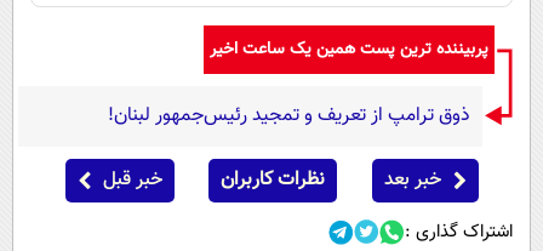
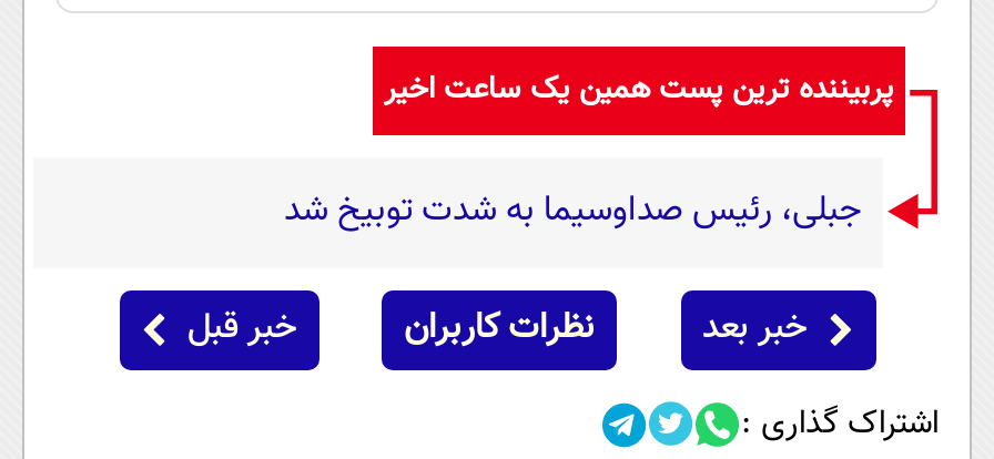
[108,100,470,131] ذوق ترامپ از تعریف و تمجید رئیس‌جمهور لبنان! -> [284,184,861,239] جبلی، رئیس صداوسیما به شدت توبیخ شد

